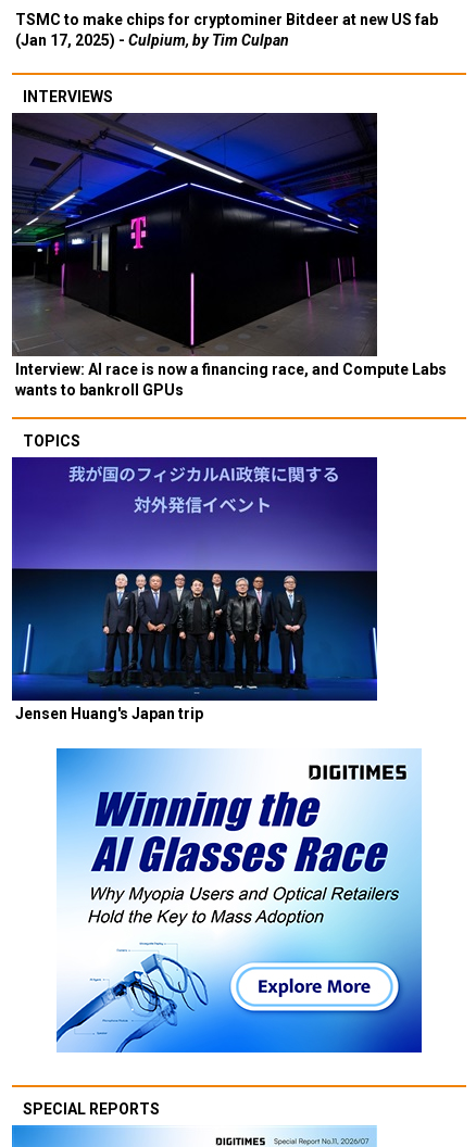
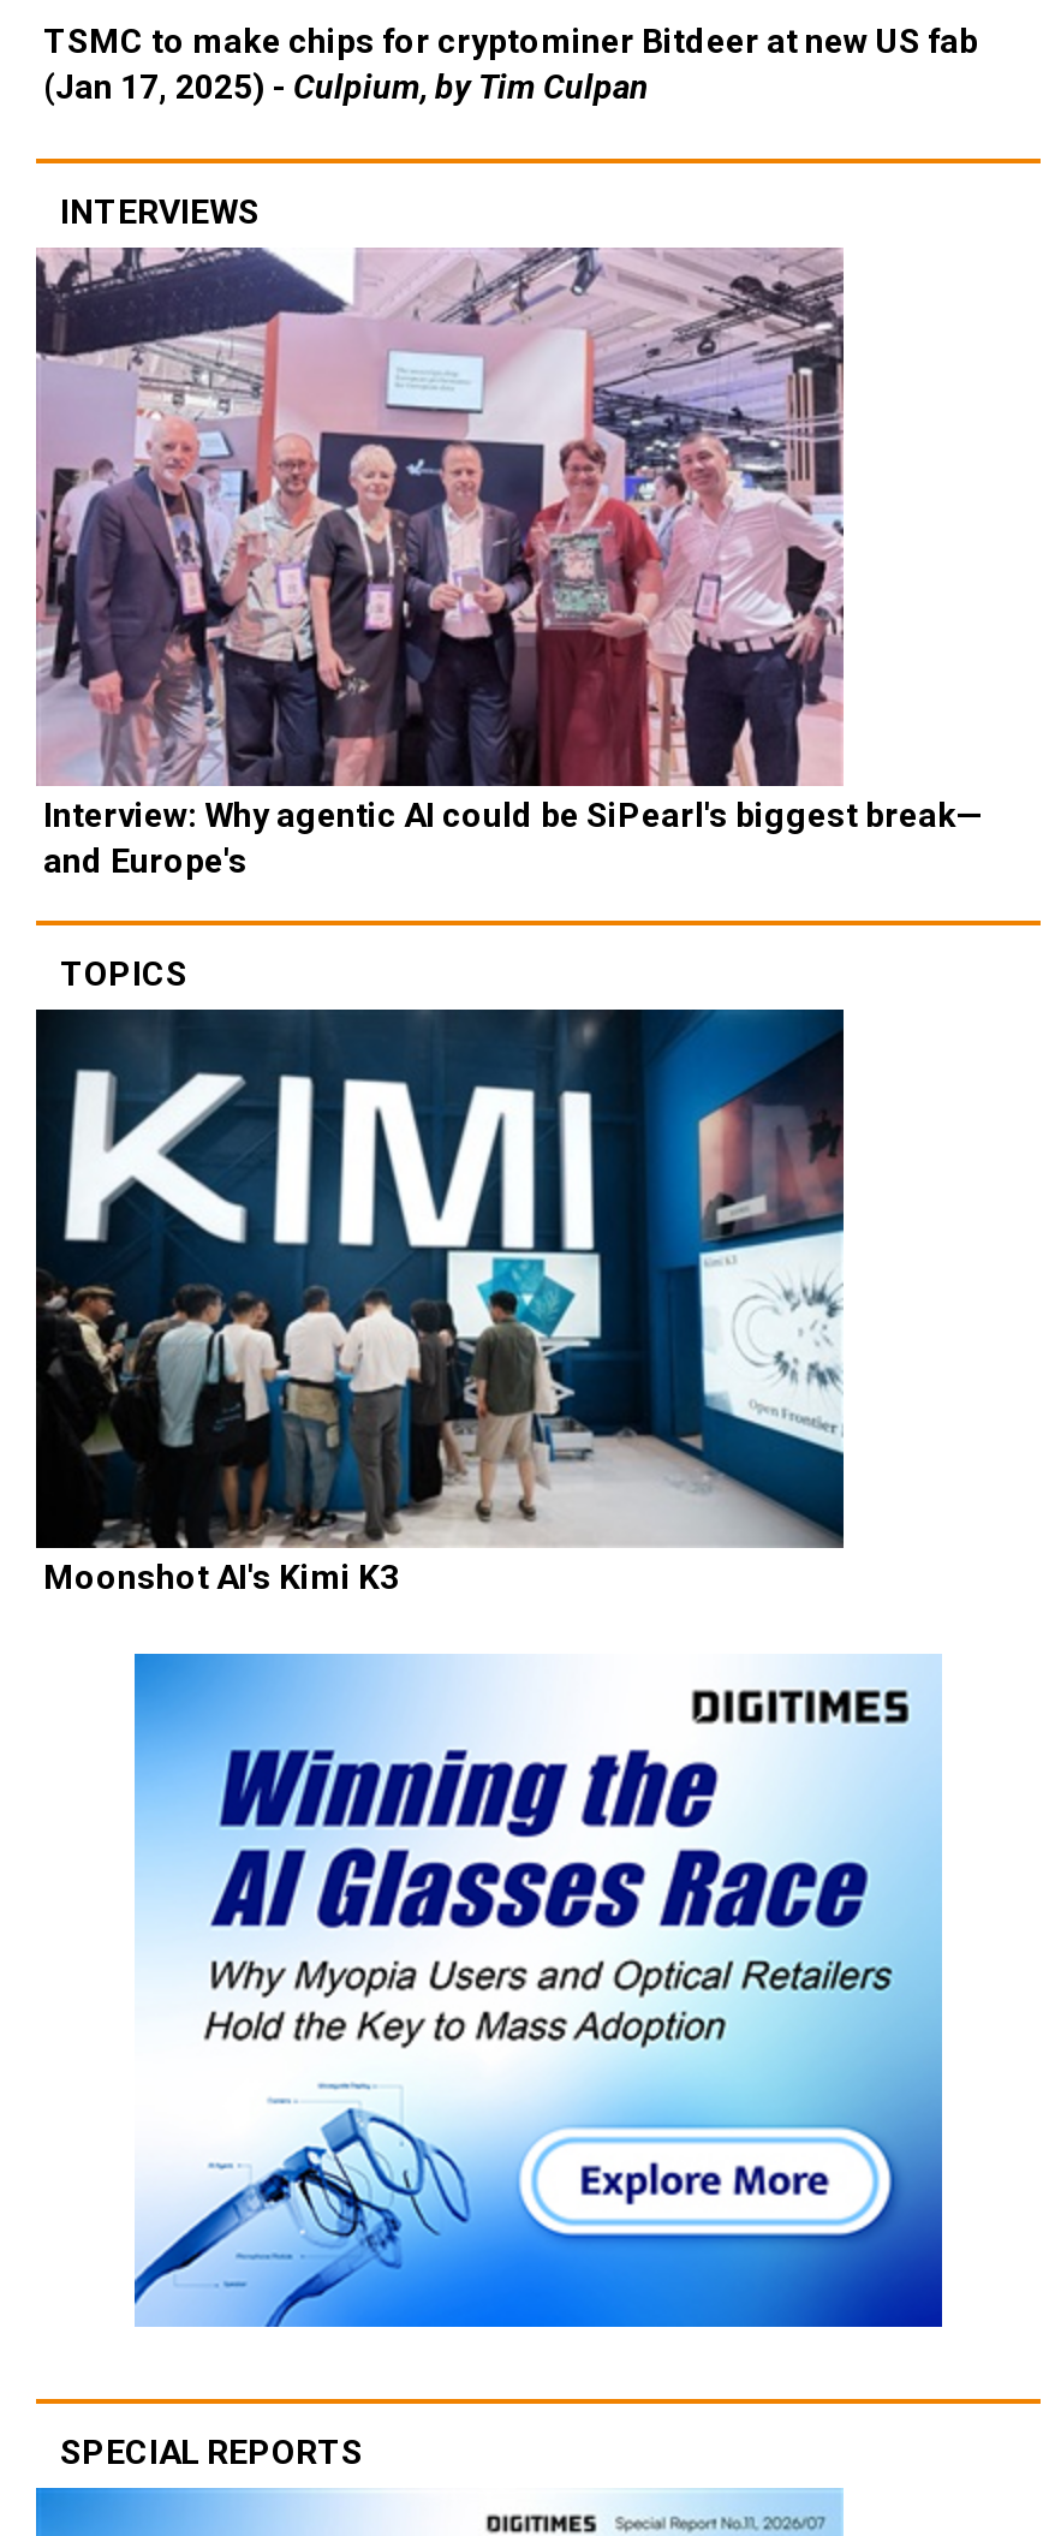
[11,112,447,399] [image] | Interview: AI race is now a financing race, and Compute Labs | wants to bankroll GPUs -> [34,248,983,880] [image] | Interview: Why agentic AI could be SiPearl's biggest break— | and Europe's
[11,456,378,722] [image] | Jensen Huang's Japan trip -> [34,1007,846,1596] [image] | Moonshot AI's Kimi K3

